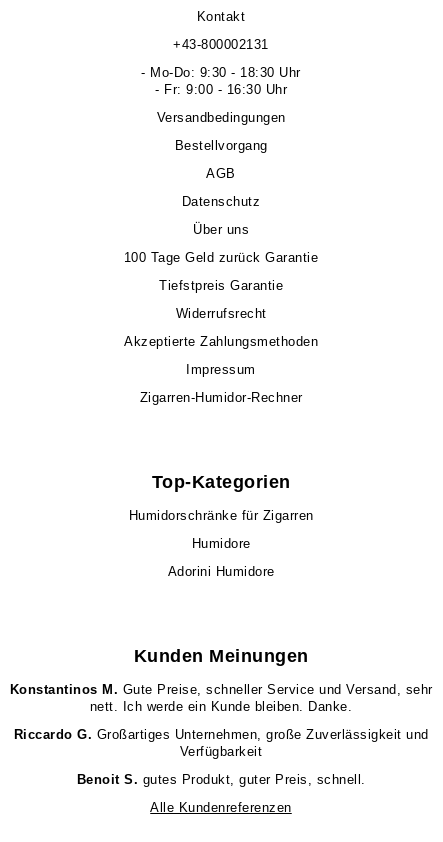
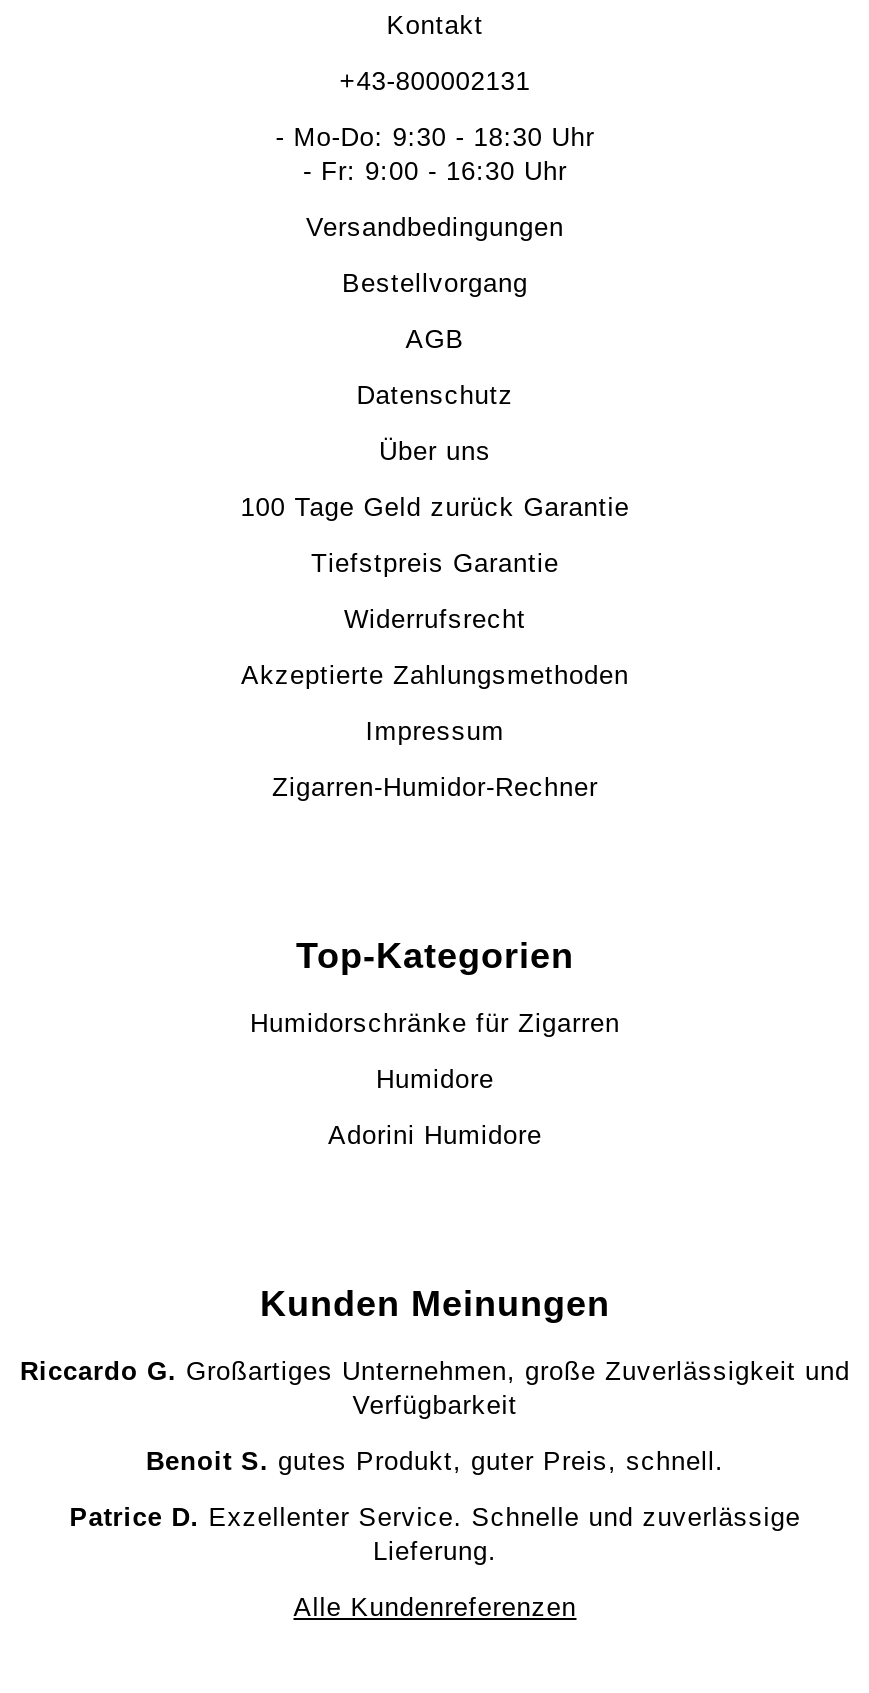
[9,682,432,714] Konstantinos M. Gute Preise, schneller Service und Versand, sehr | nett. Ich werde ein Kunde bleiben. Danke. -> none
moved [13,727,428,787] -> [20,1356,850,1476]: Riccardo G. Großartiges Unternehmen, große Zuverlässigkeit und | Verfügbarkeit | Benoit S. gutes Produkt, guter Preis, schnell.
none -> [69,1502,801,1566] Patrice D. Exzellenter Service. Schnelle und zuverlässige | Lieferung.

